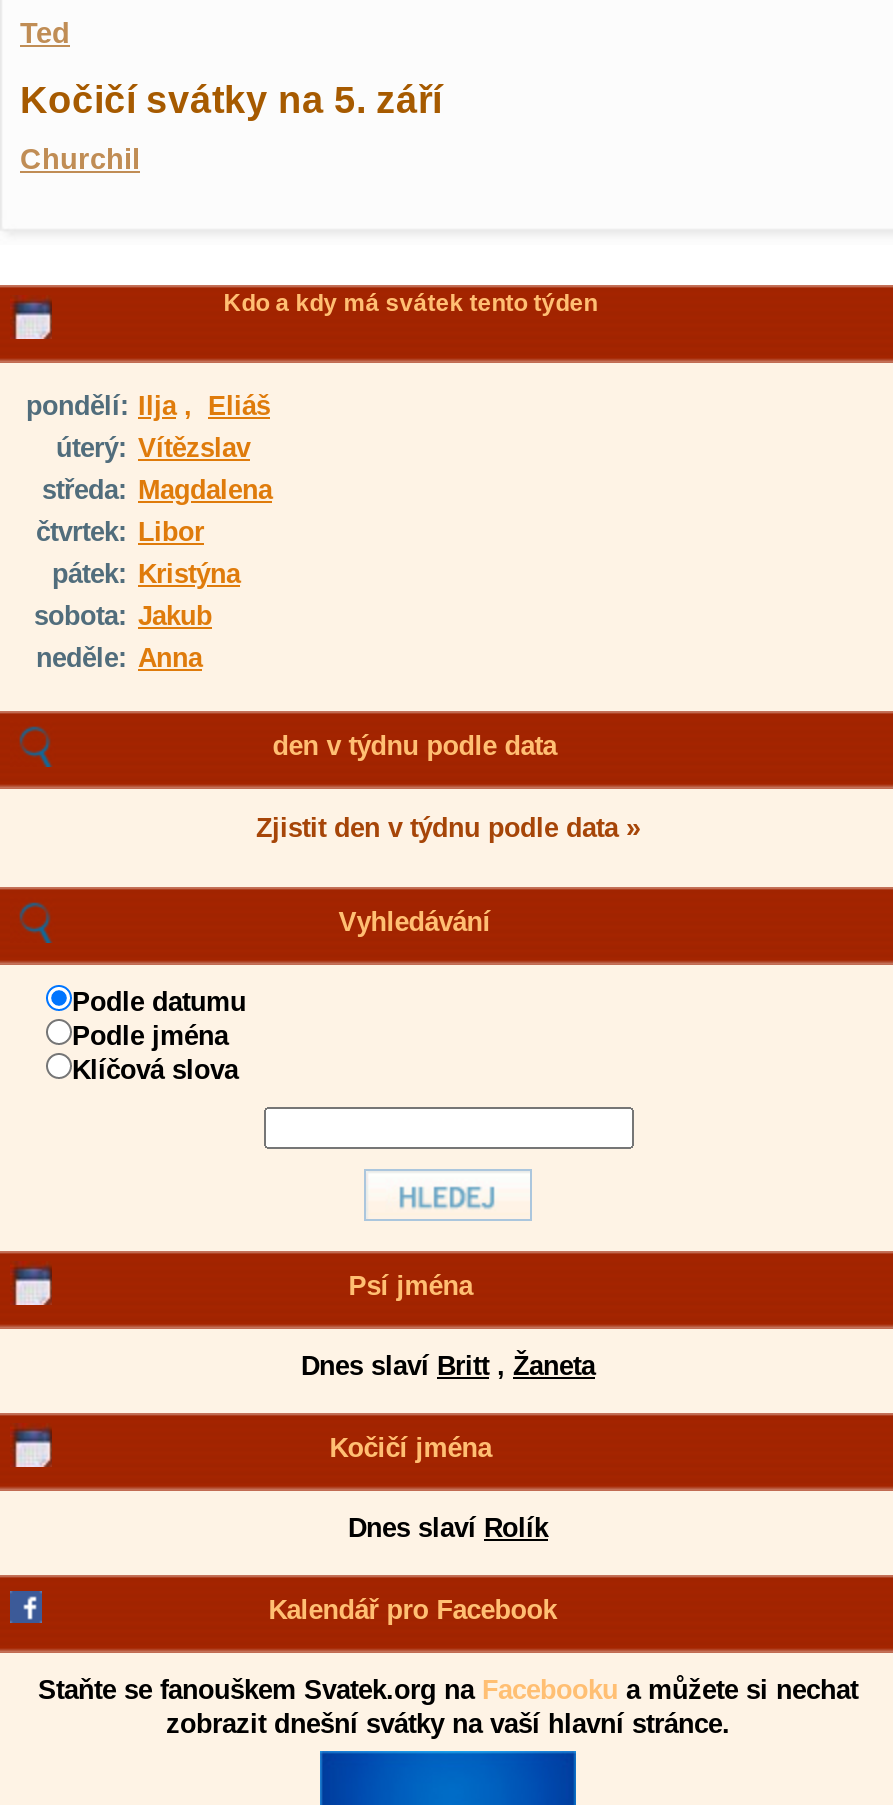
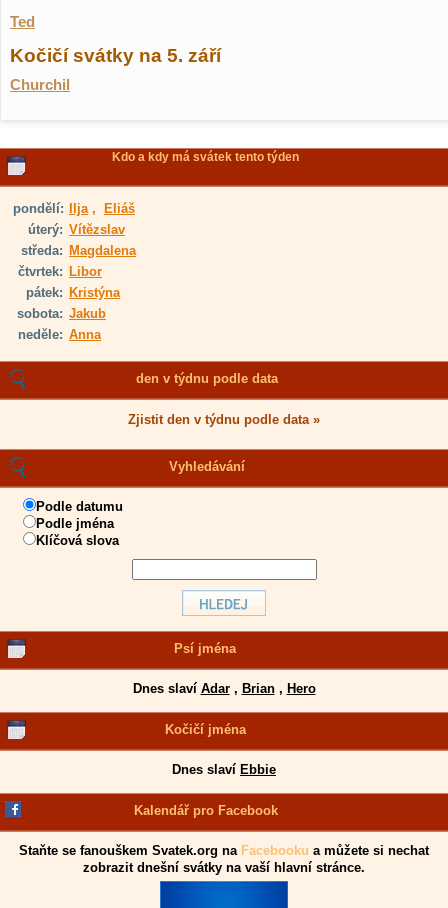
[301,1351,595,1381] Dnes slaví Britt, Žaneta -> [132,681,315,696] Dnes slaví Adar, Brian, Hero
[348,1513,548,1543] Dnes slaví Rolík -> [172,762,276,777] Dnes slaví Ebbie

